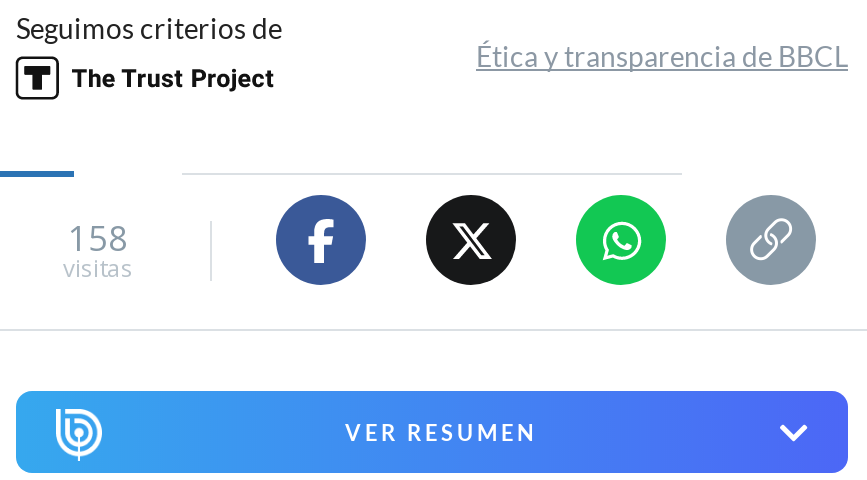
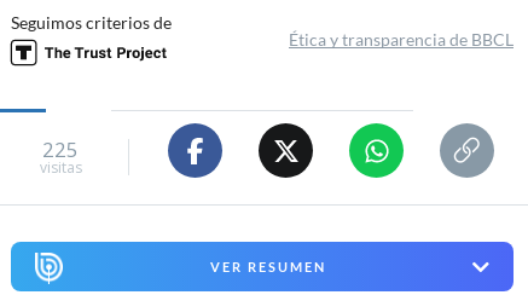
[68,215,128,261] 158 -> [42,135,79,163] 225

